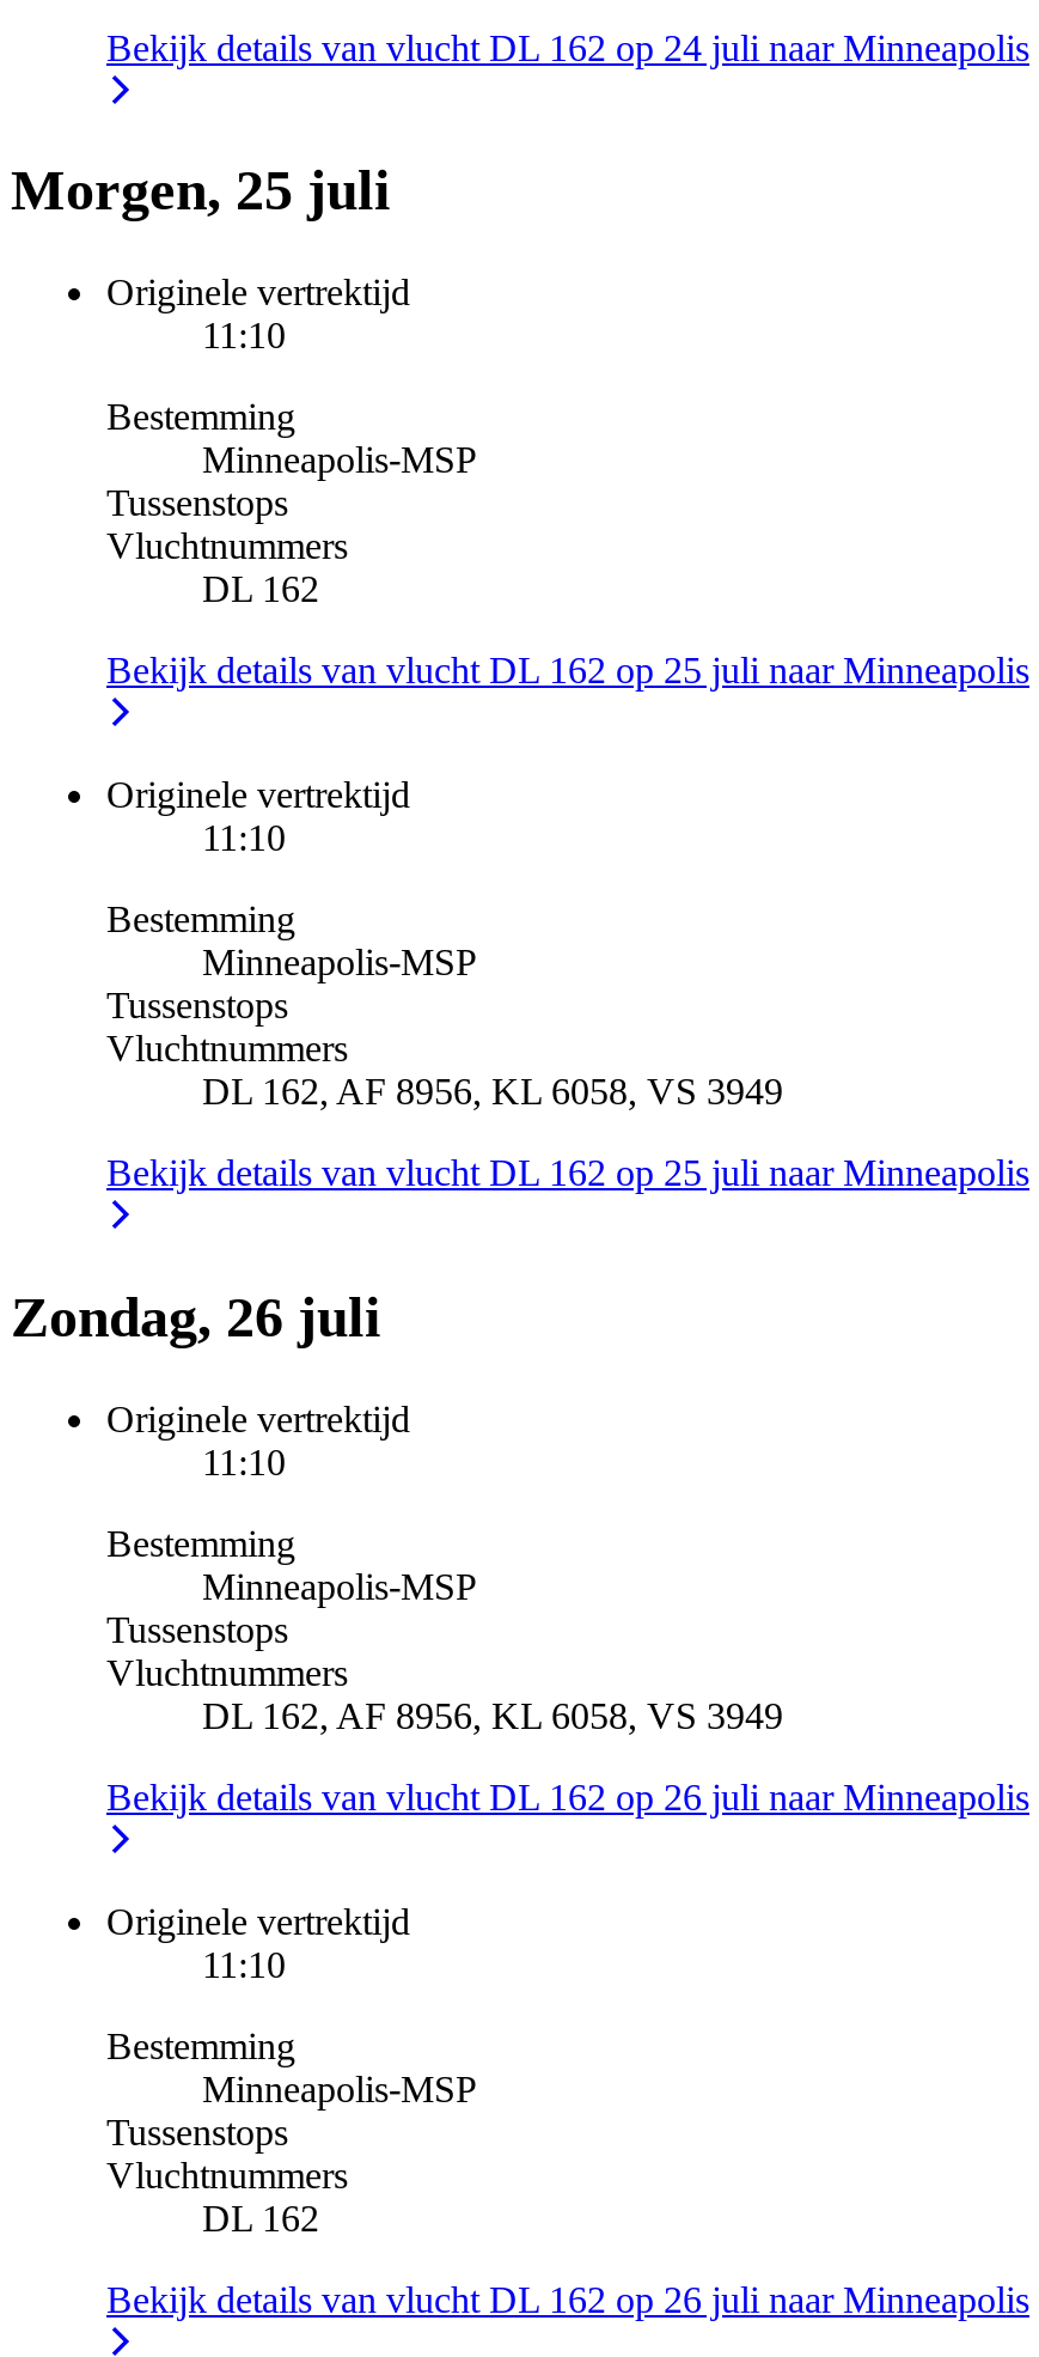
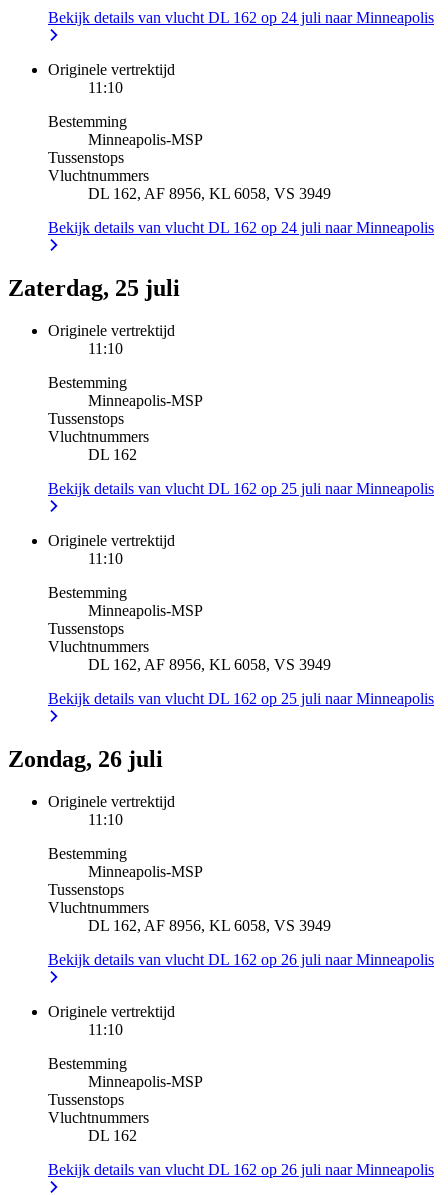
[11,160,391,222] Morgen, 25 juli -> [8,61,434,301] Originele vertrektijd | 11:10 | Bestemming | Minneapolis-MSP | Tussenstops | Vluchtnummers | DL 162, AF 8956, KL 6058, VS 3949 | Bekijk details van vlucht DL 162 op 24 juli naar Minneapolis | Zaterdag, 25 juli

